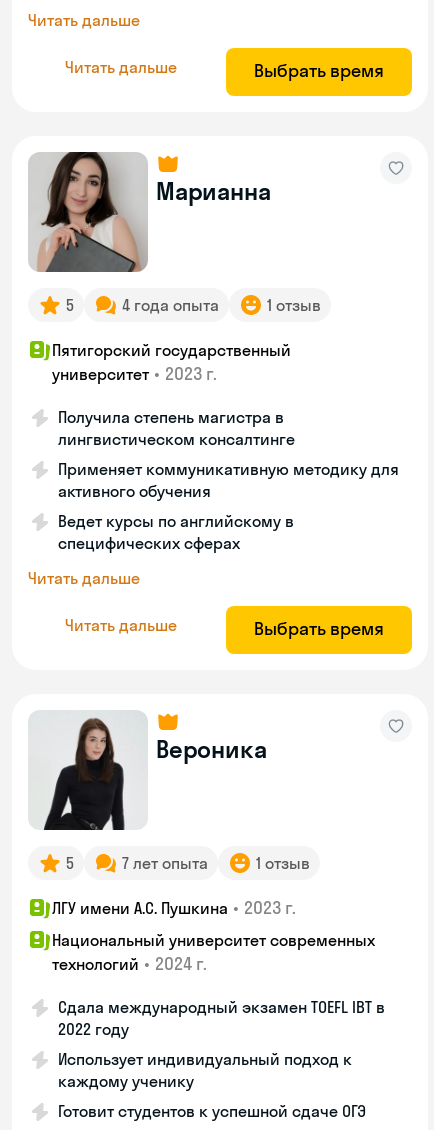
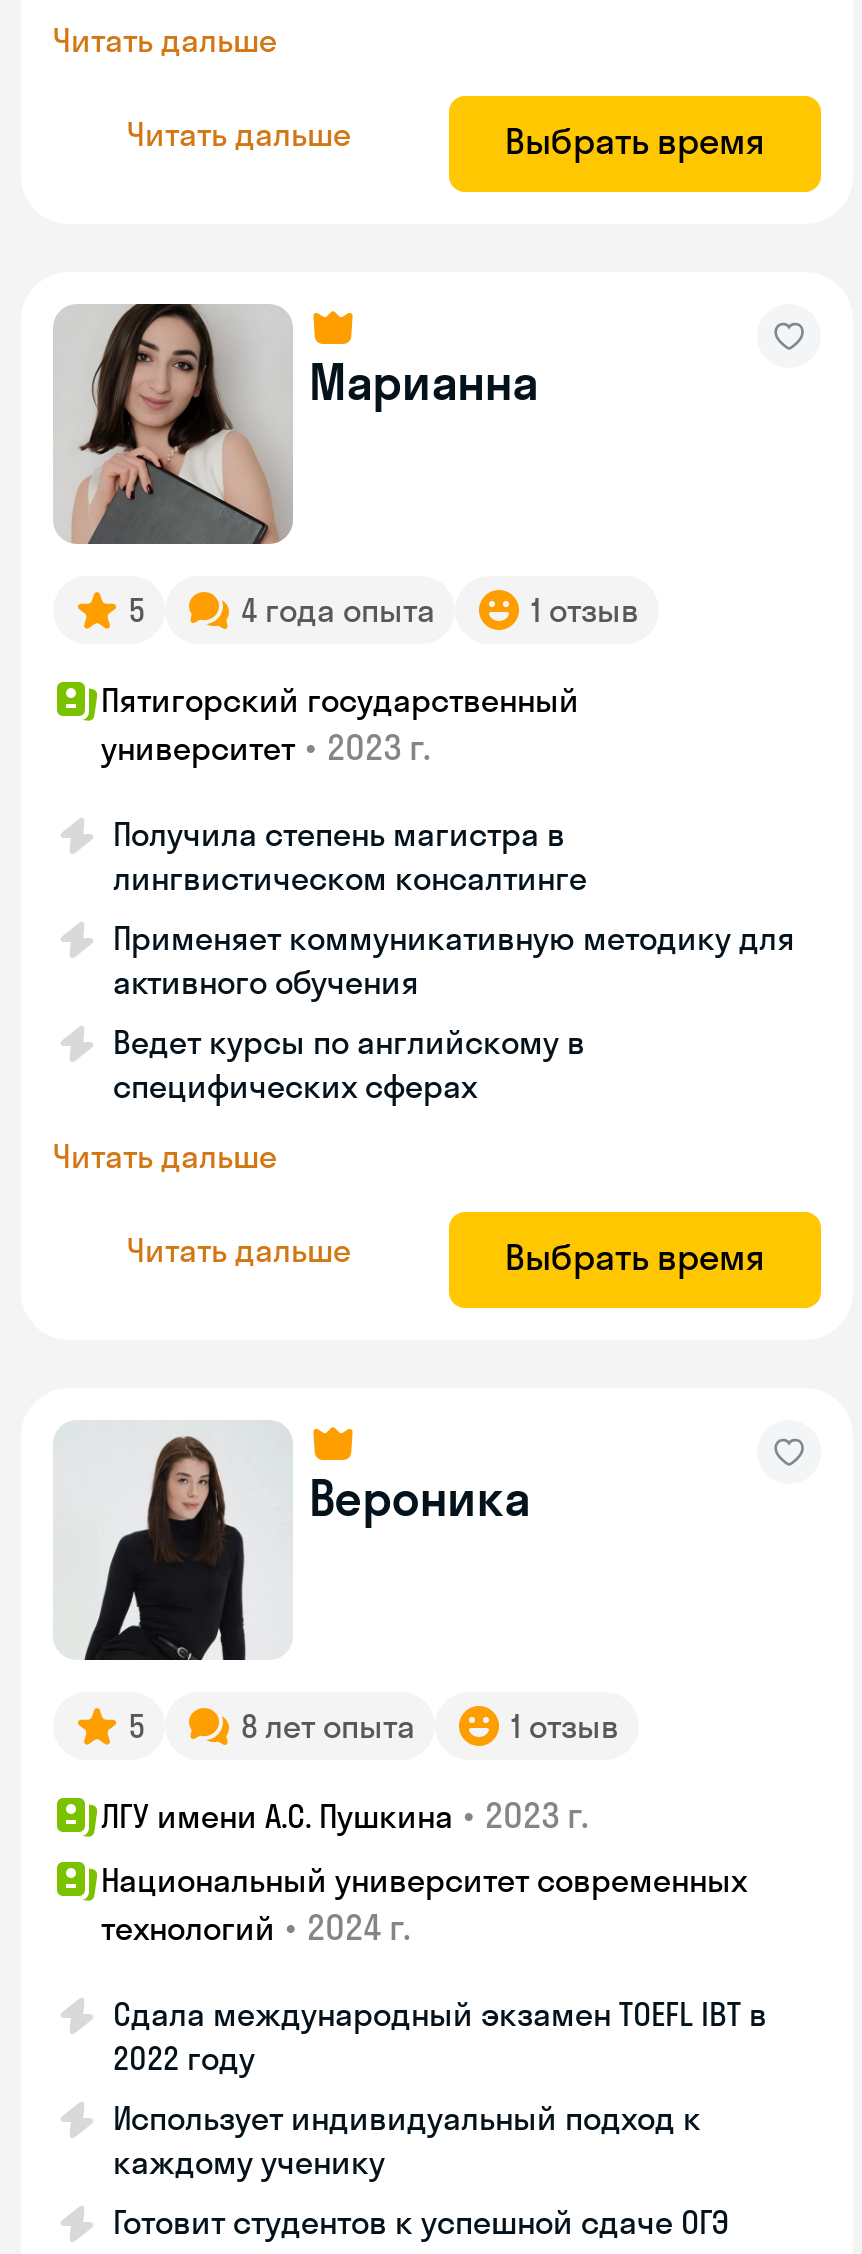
[122,853,208,873] 7 лет опыта -> [241,1706,415,1746] 8 лет опыта

